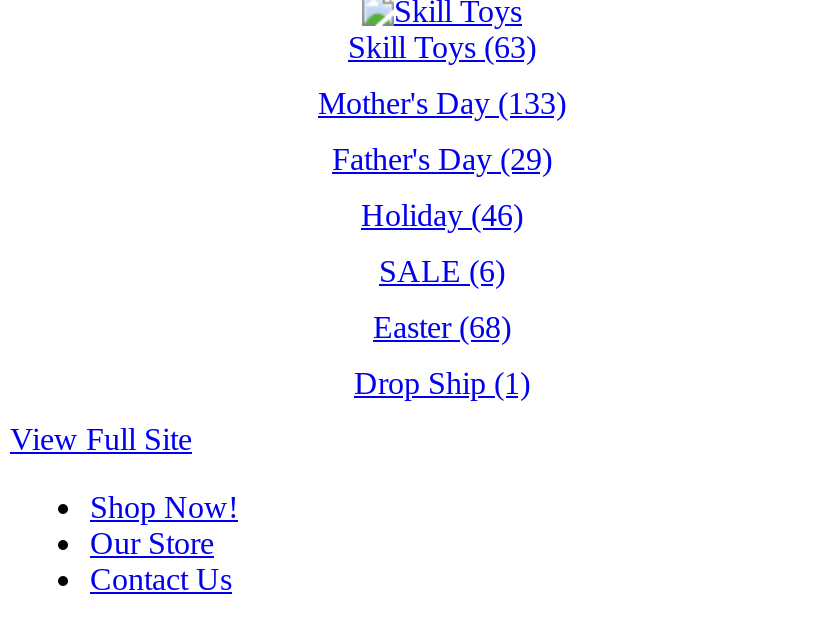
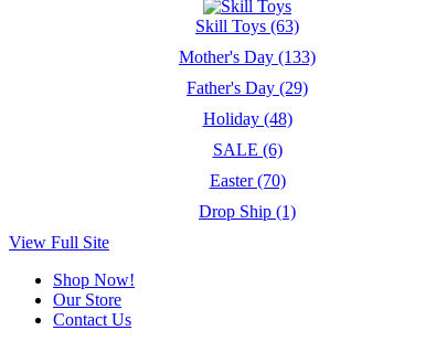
[361,198,523,232] Holiday (46) -> [203,109,292,128] Holiday (48)
[373,310,511,344] Easter (68) -> [209,171,285,190] Easter (70)

